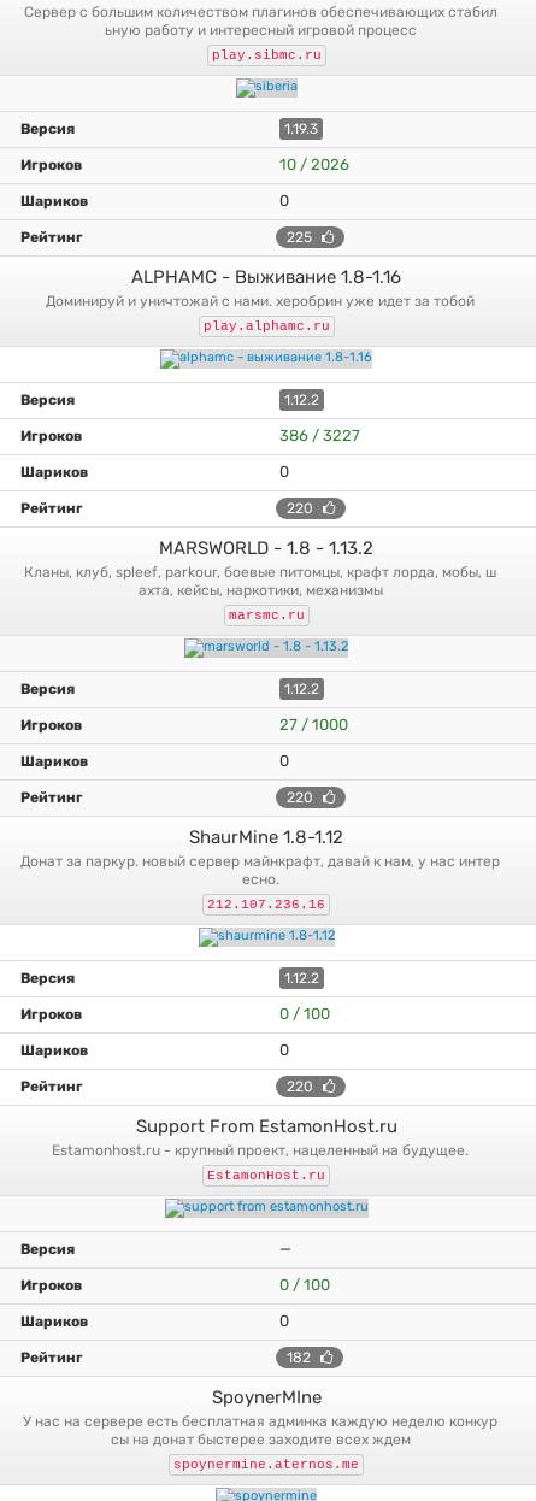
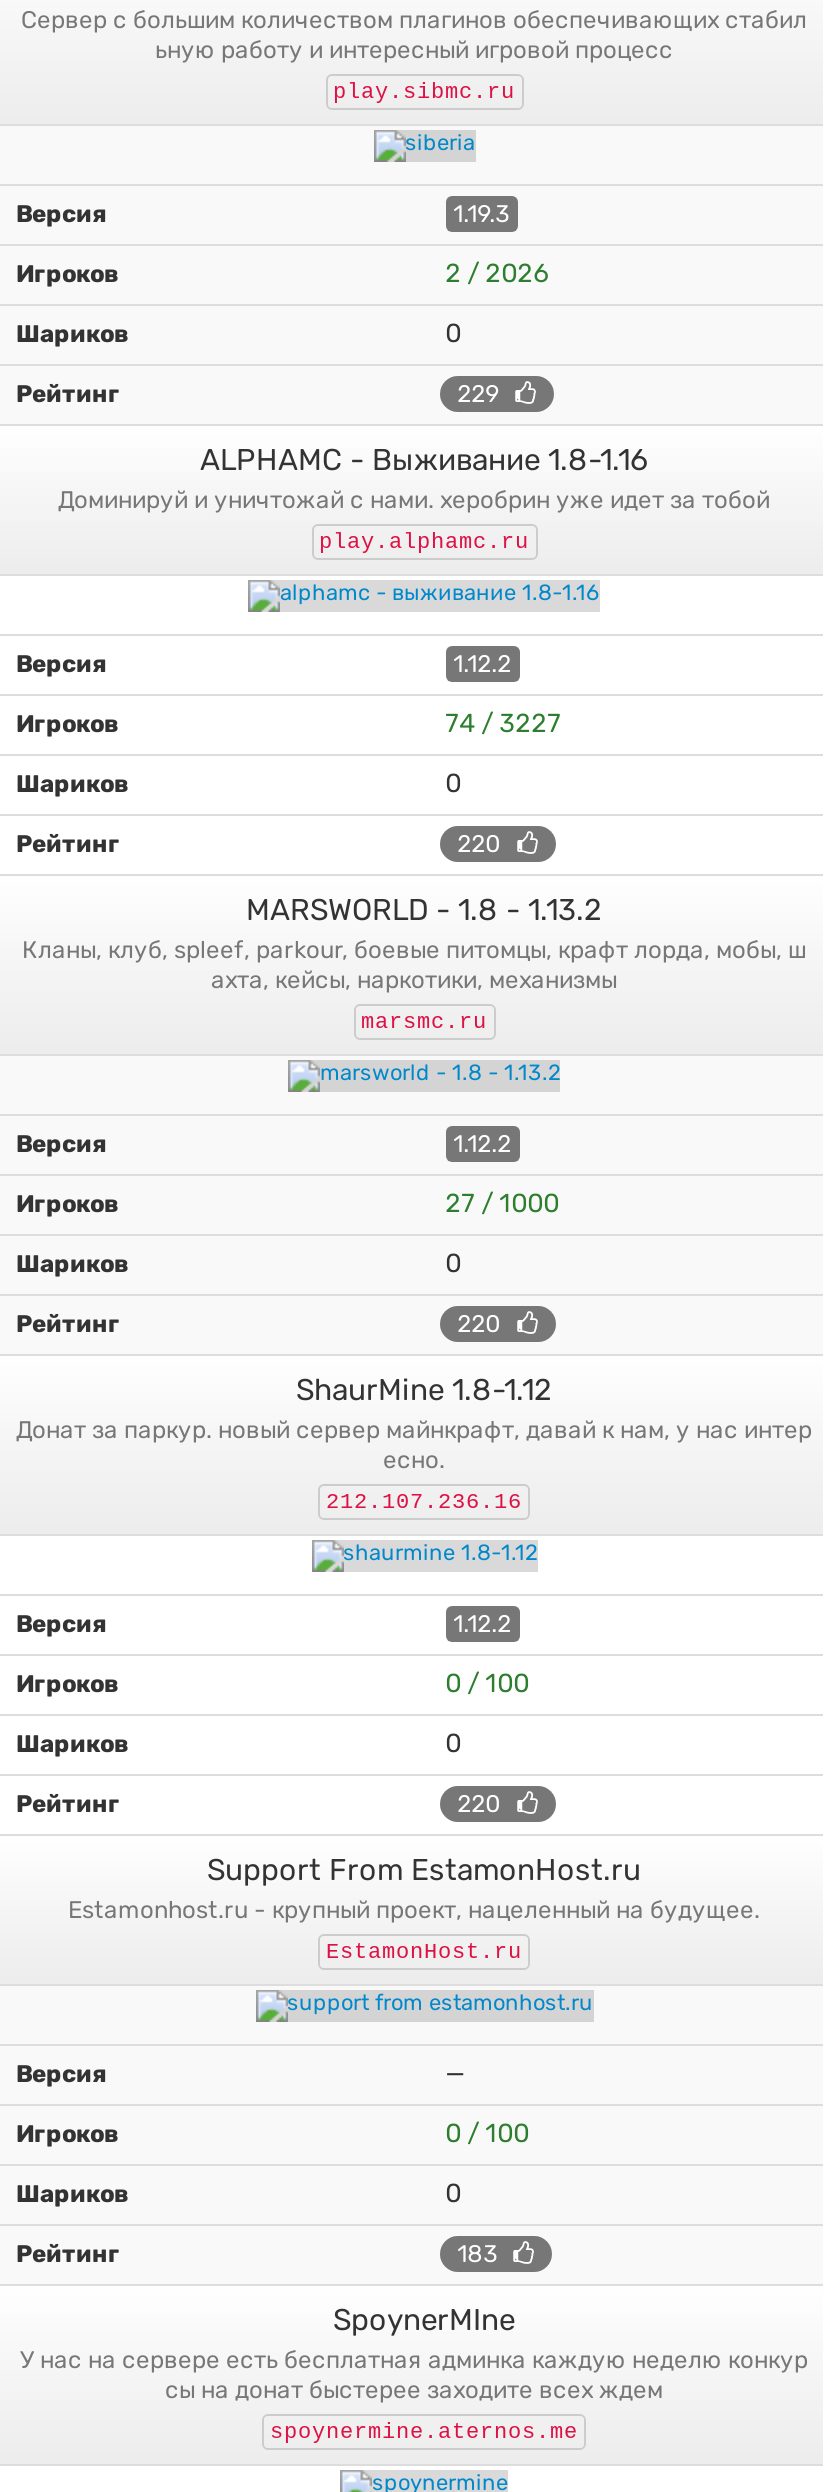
[279,155,349,173] 10 / 2026 -> [445,258,549,288] 2 / 2026
[286,229,315,246] 225 -> [457,380,505,408] 229
[279,426,360,445] 386 / 3227 -> [445,708,561,738] 74 / 3227
[286,1349,314,1366] 182 -> [457,2240,503,2268] 183

